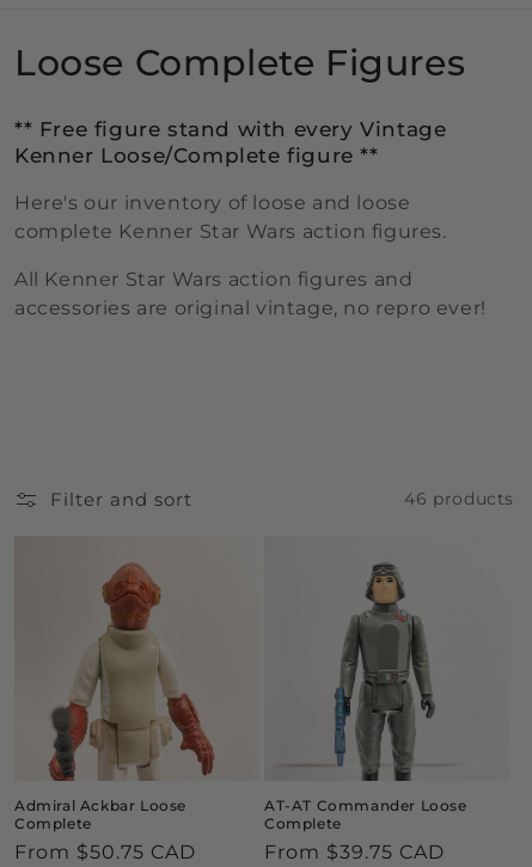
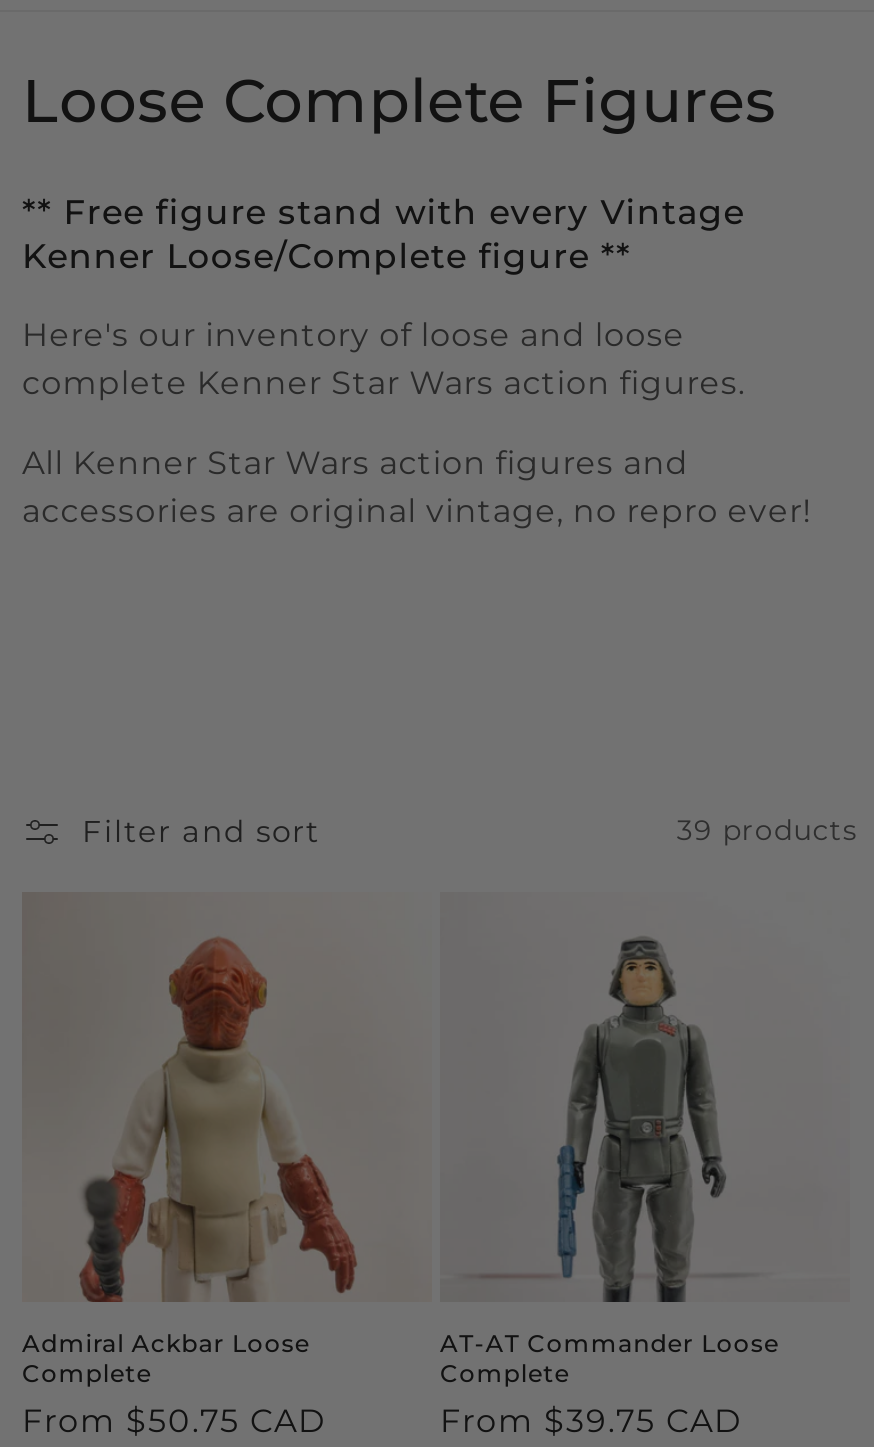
[405,488,514,509] 46 products -> [677,813,858,849] 39 products

